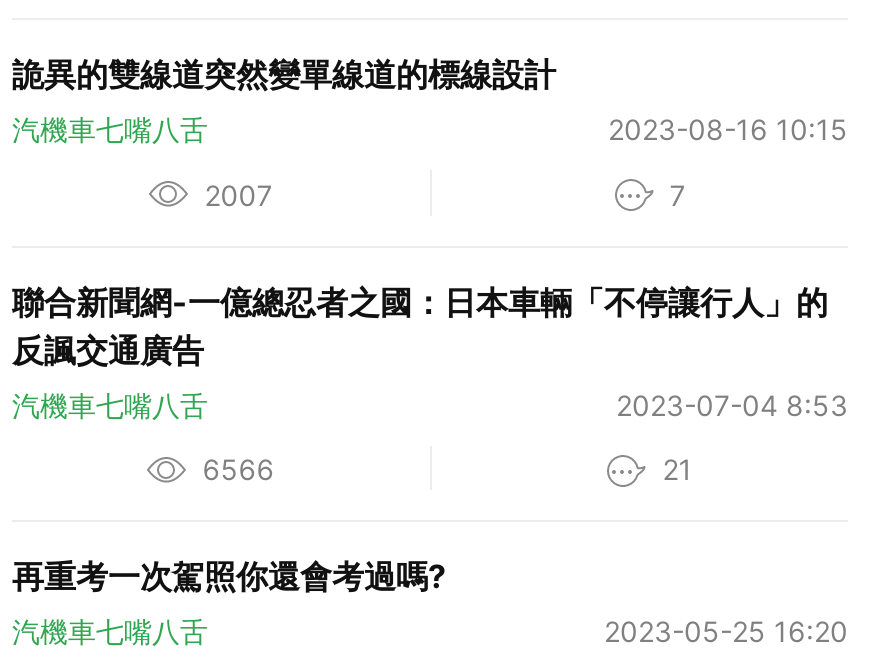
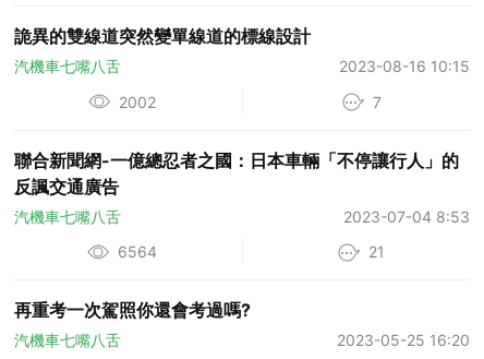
[204,177,272,211] 2007 -> [119,92,156,111] 2002
[202,452,274,486] 6566 -> [118,242,157,261] 6564

